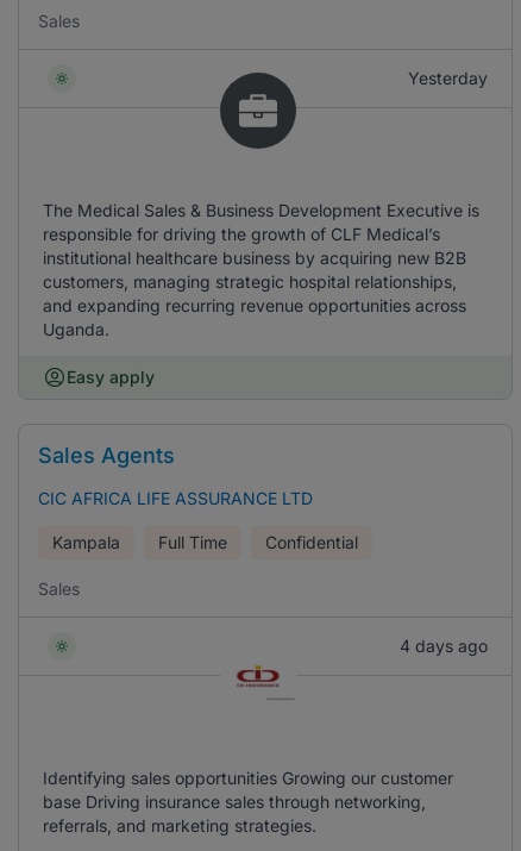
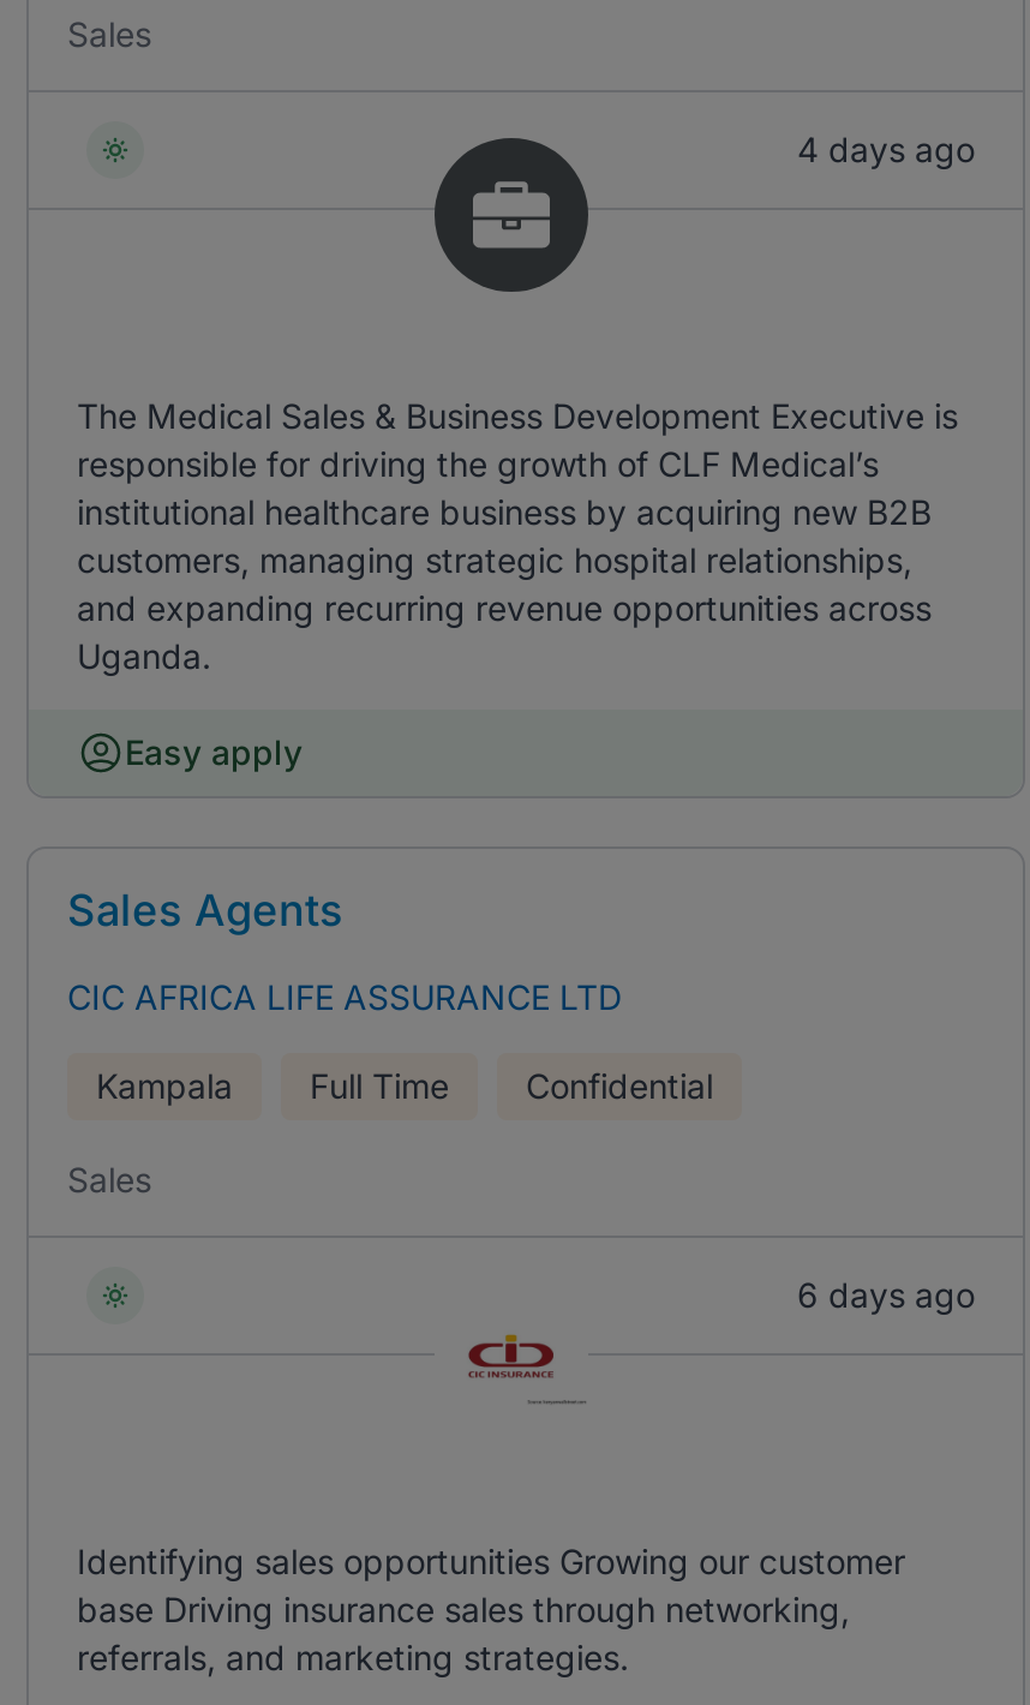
[408,68,488,88] Yesterday -> [797,128,975,169] 4 days ago
[400,636,488,656] 4 days ago -> [797,1274,975,1315] 6 days ago

